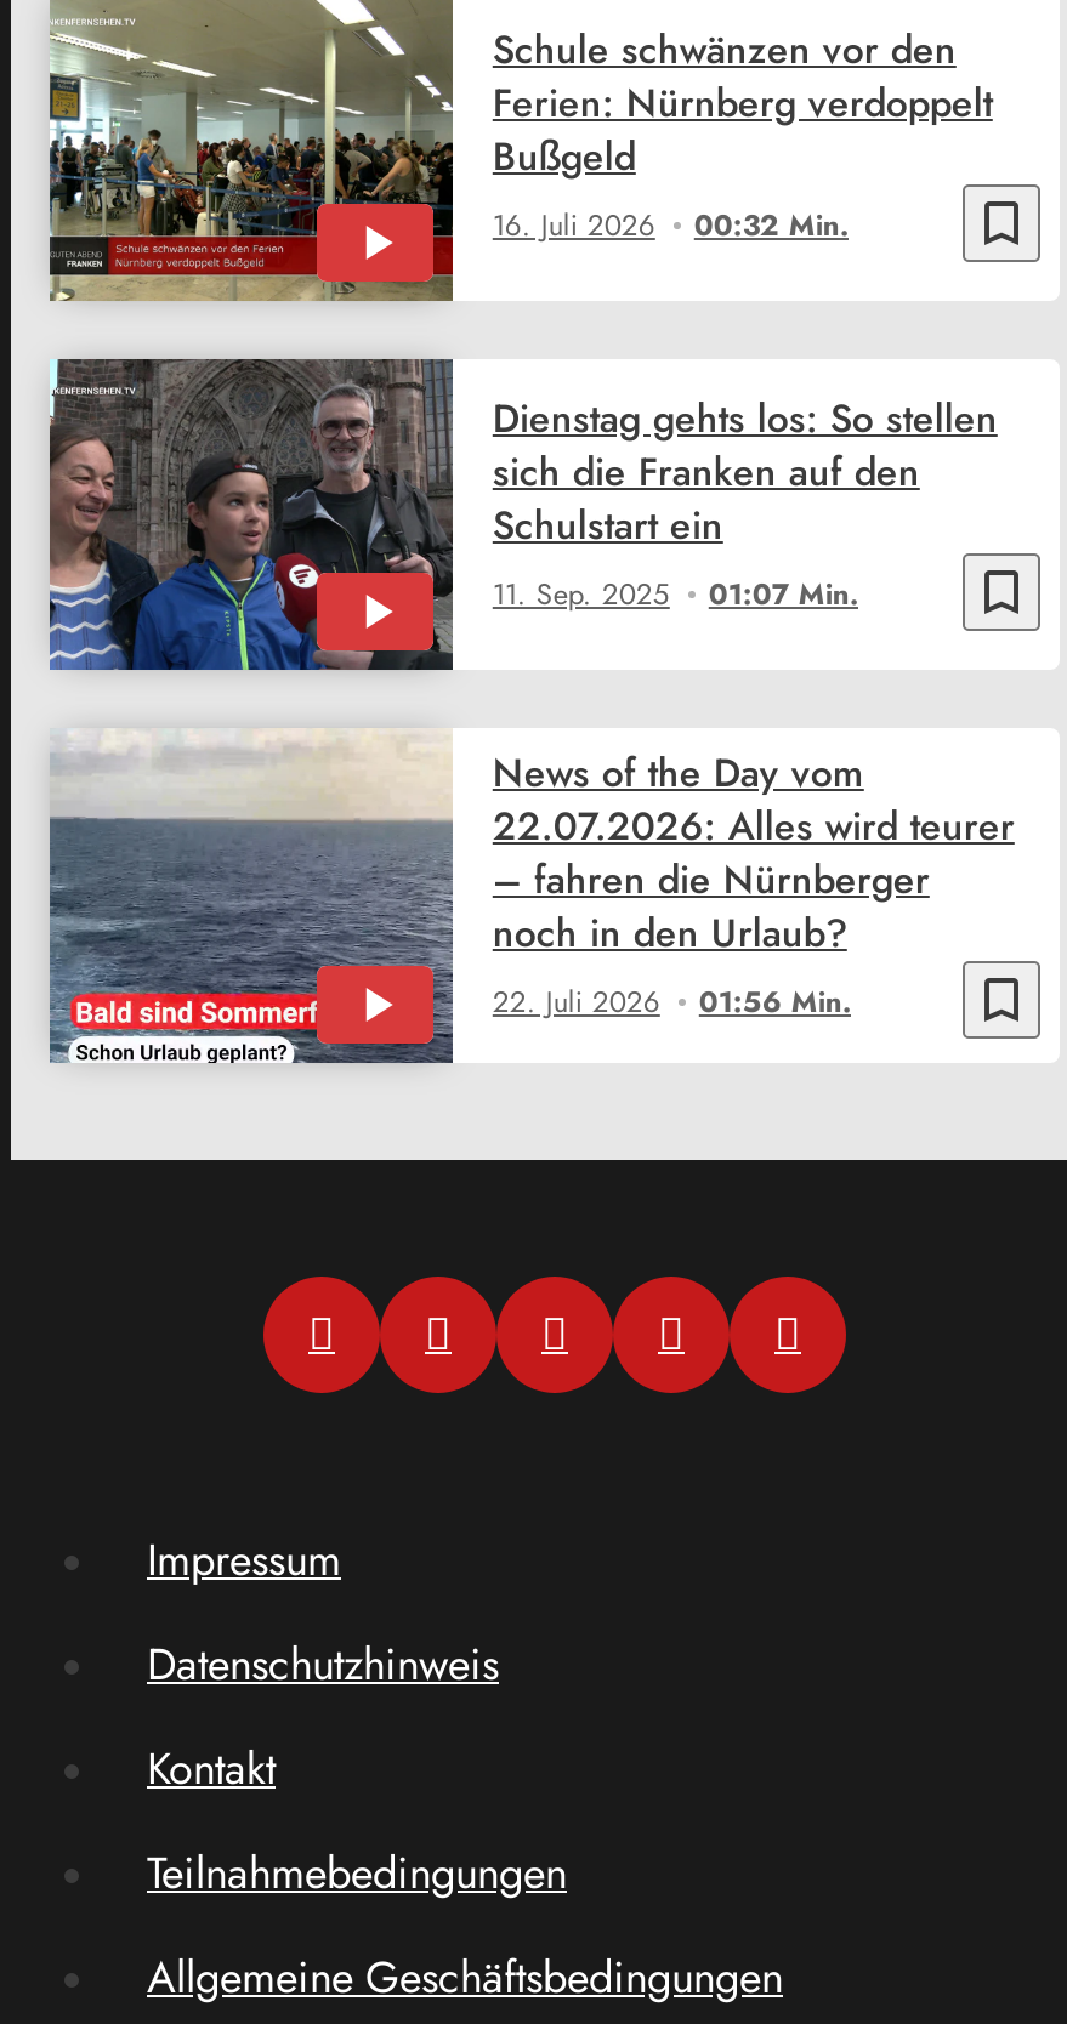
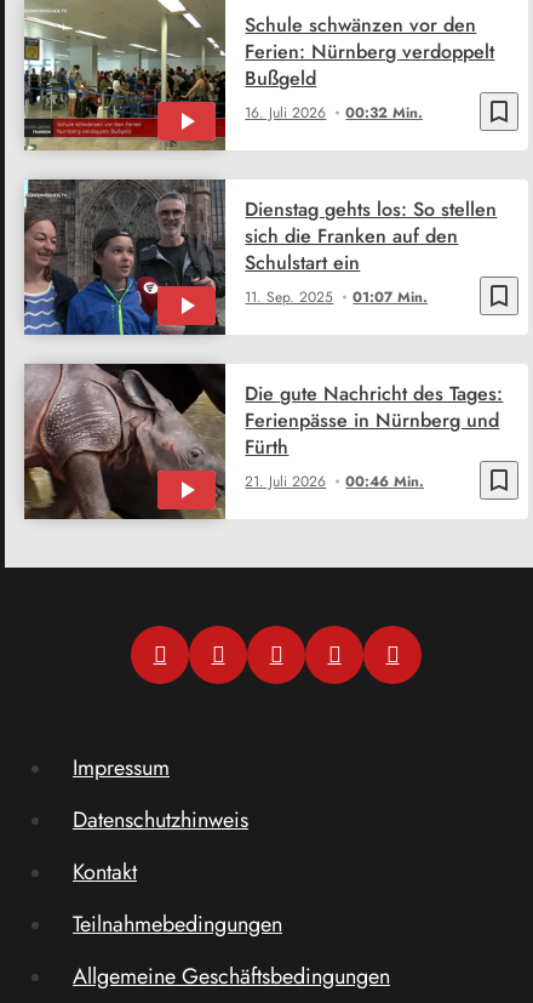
[47,735,852,1063] [image] | 22. Juli 2026 | 01:56 Min. -> [24,363,424,520] [image] | 21. Juli 2026 | 00:46 Min.
[493,745,1015,961] News of the Day vom | 22.07.2026: Alles wird teurer | – fahren die Nürnberger | noch in den Urlaub? -> [245,379,503,461] Die gute Nachricht des Tages: | Ferienpässe in Nürnberg und | Fürth

